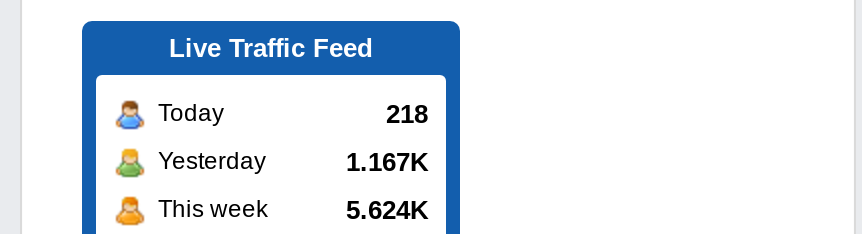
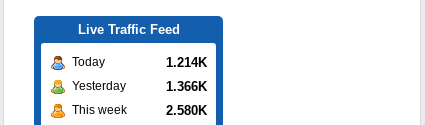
[386,99,428,129] 218 -> [166,55,207,70] 1.214K
[346,147,428,177] 1.167K -> [166,79,207,94] 1.366K
[346,195,428,225] 5.624K -> [166,103,207,118] 2.580K

